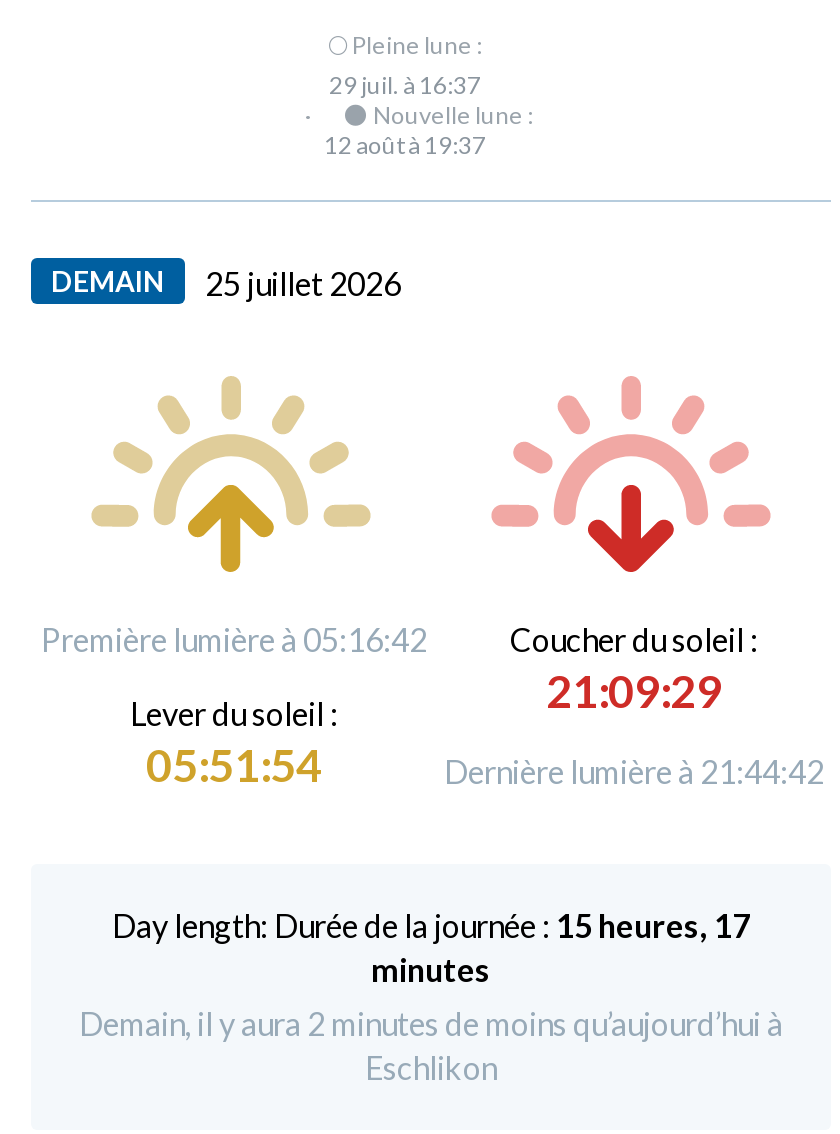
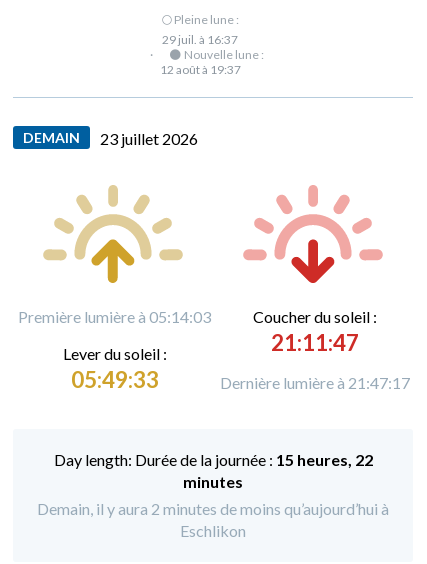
[51,264,401,302] DEMAIN 25 juillet 2026 -> [23,129,198,148] DEMAIN 23 juillet 2026
[41,620,427,658] Première lumière à 05:16:42 -> [18,307,211,326] Première lumière à 05:14:03
[546,664,722,718] 21:09:29 -> [270,329,358,356] 21:11:47
[146,738,322,792] 05:51:54 -> [70,366,158,393] 05:49:33
[444,752,824,790] Dernière lumière à 21:44:42 -> [219,373,409,392] Dernière lumière à 21:47:17
[274,906,750,944] Durée de la journée : 15 heures, 17 -> [134,450,372,469] Durée de la journée : 15 heures, 22

